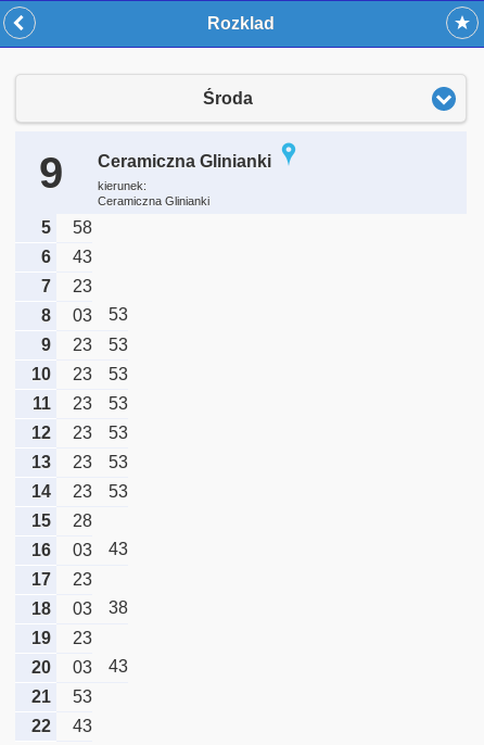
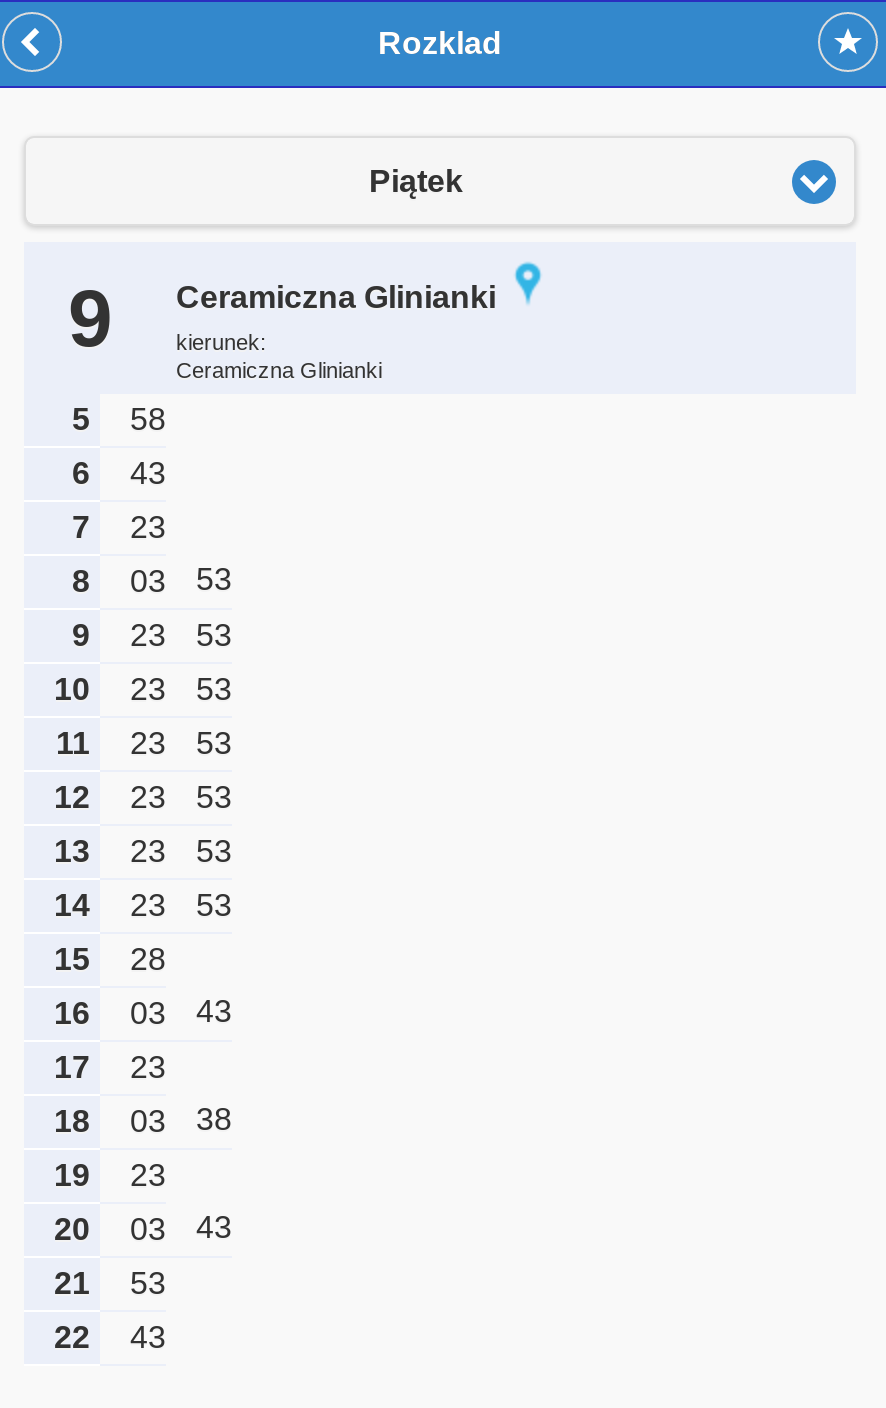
[203,89,253,107] Środa -> [369,163,463,197] Piątek

